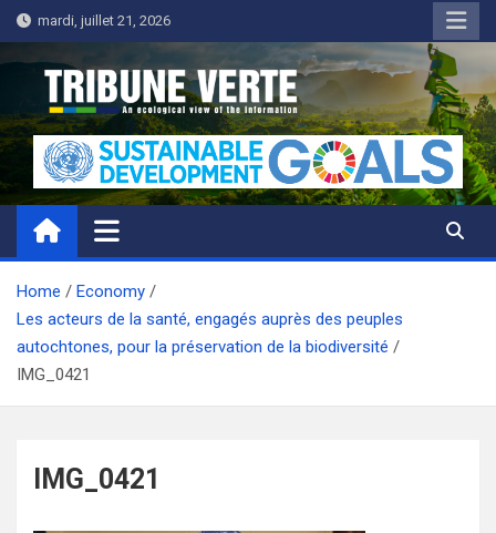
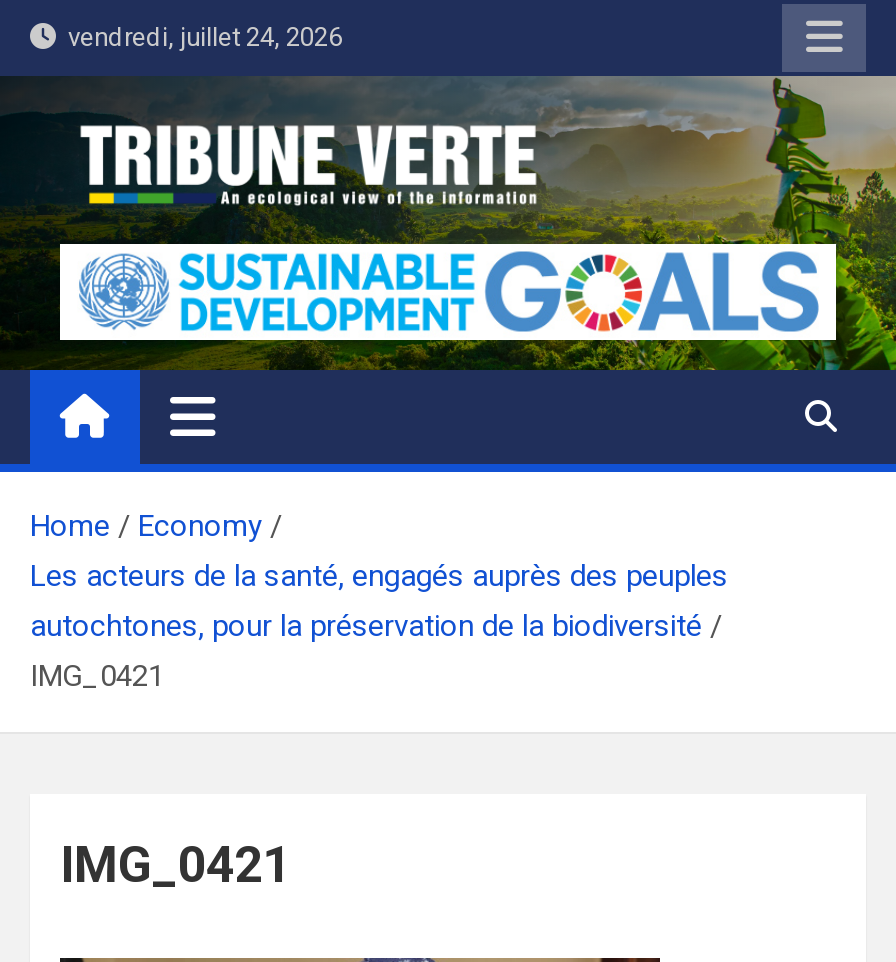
[31,12,170,29] mardi, juillet 21, 2026 -> [56,22,342,52] vendredi, juillet 24, 2026

